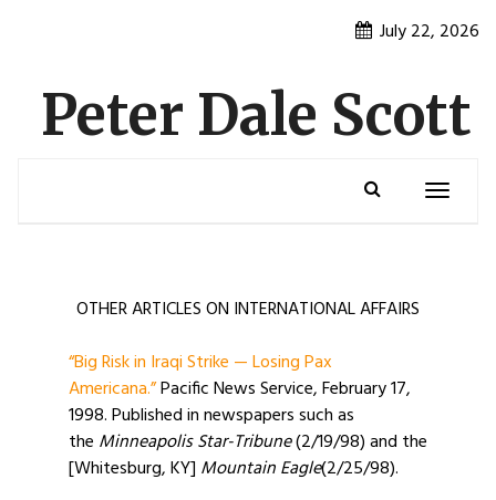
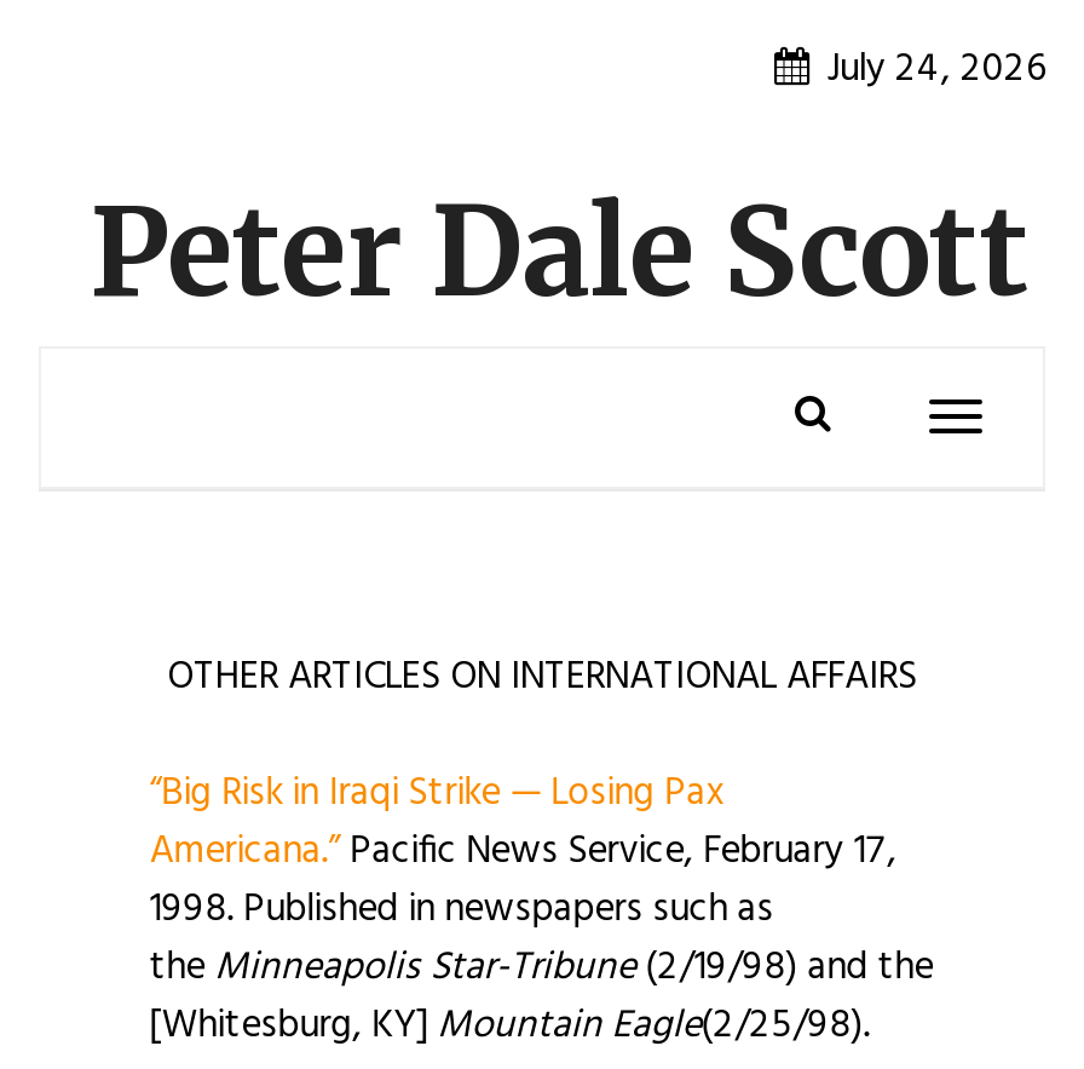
[380,18,479,46] July 22, 2026 -> [828,39,1048,102] July 24, 2026

